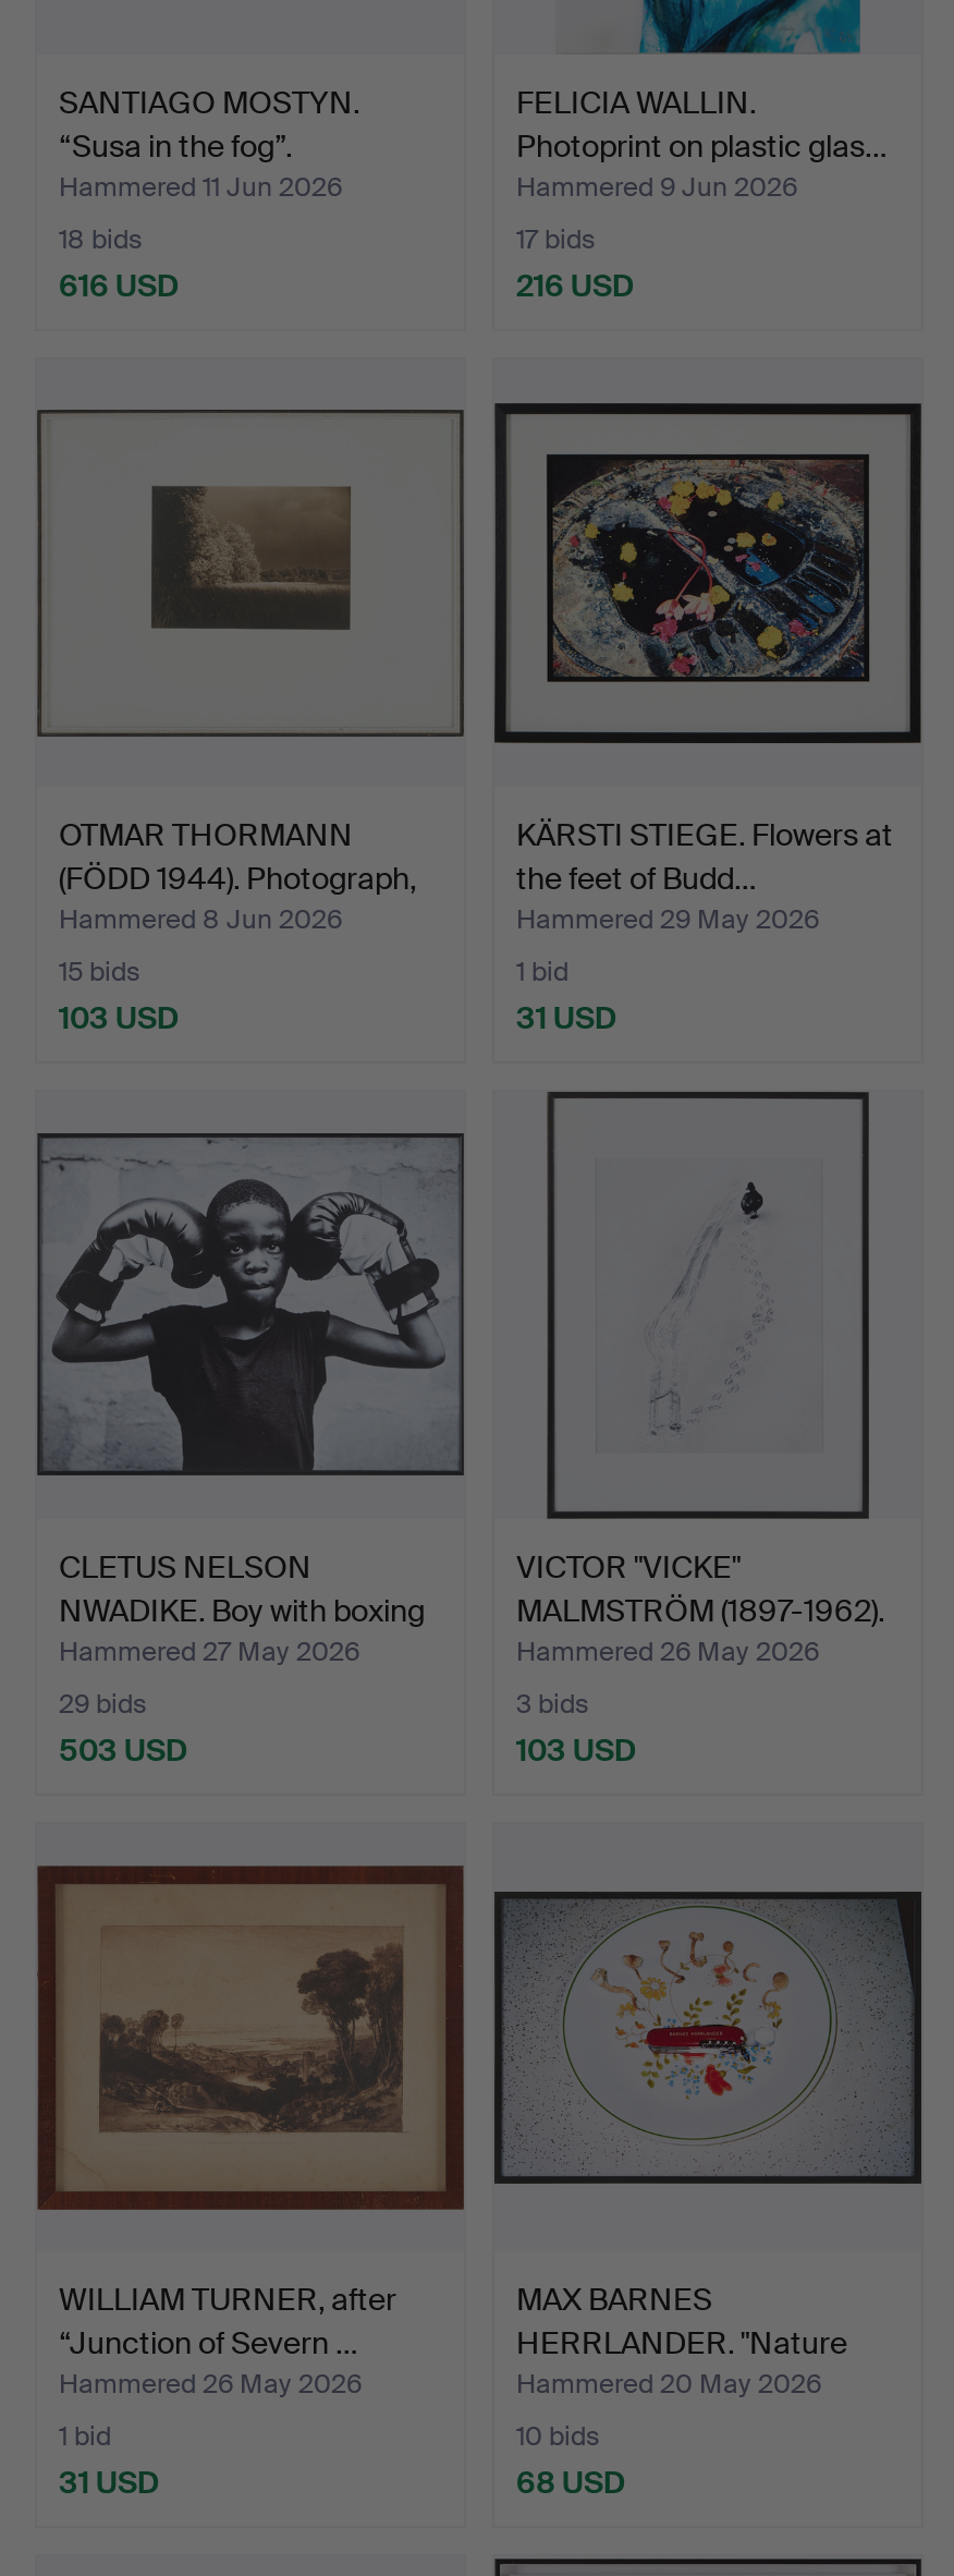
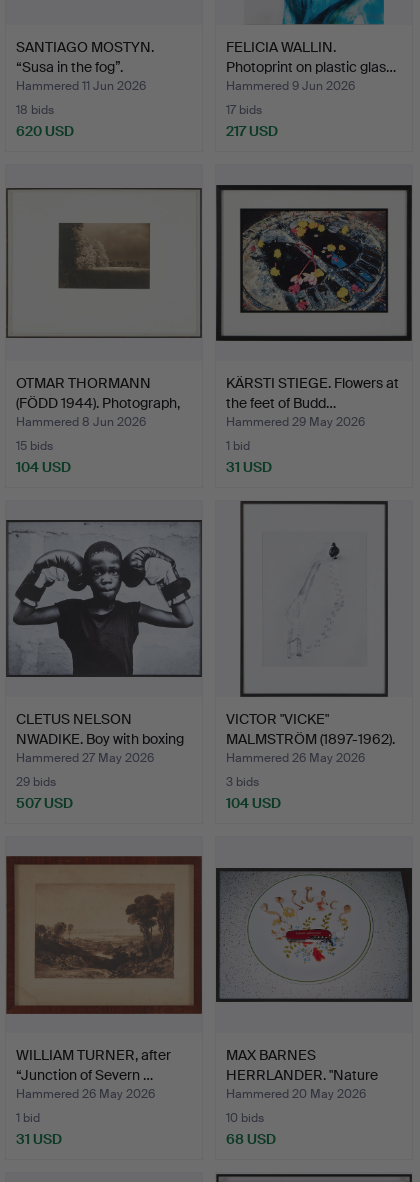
[59,265,179,305] 616 USD -> [16,122,74,140] 620 USD
[516,265,634,305] 216 USD -> [226,122,278,140] 217 USD
[59,998,179,1037] 103 USD -> [16,458,71,476] 104 USD
[59,1730,187,1769] 503 USD -> [16,794,73,812] 507 USD
[516,1730,636,1769] 103 USD -> [226,794,281,812] 104 USD

